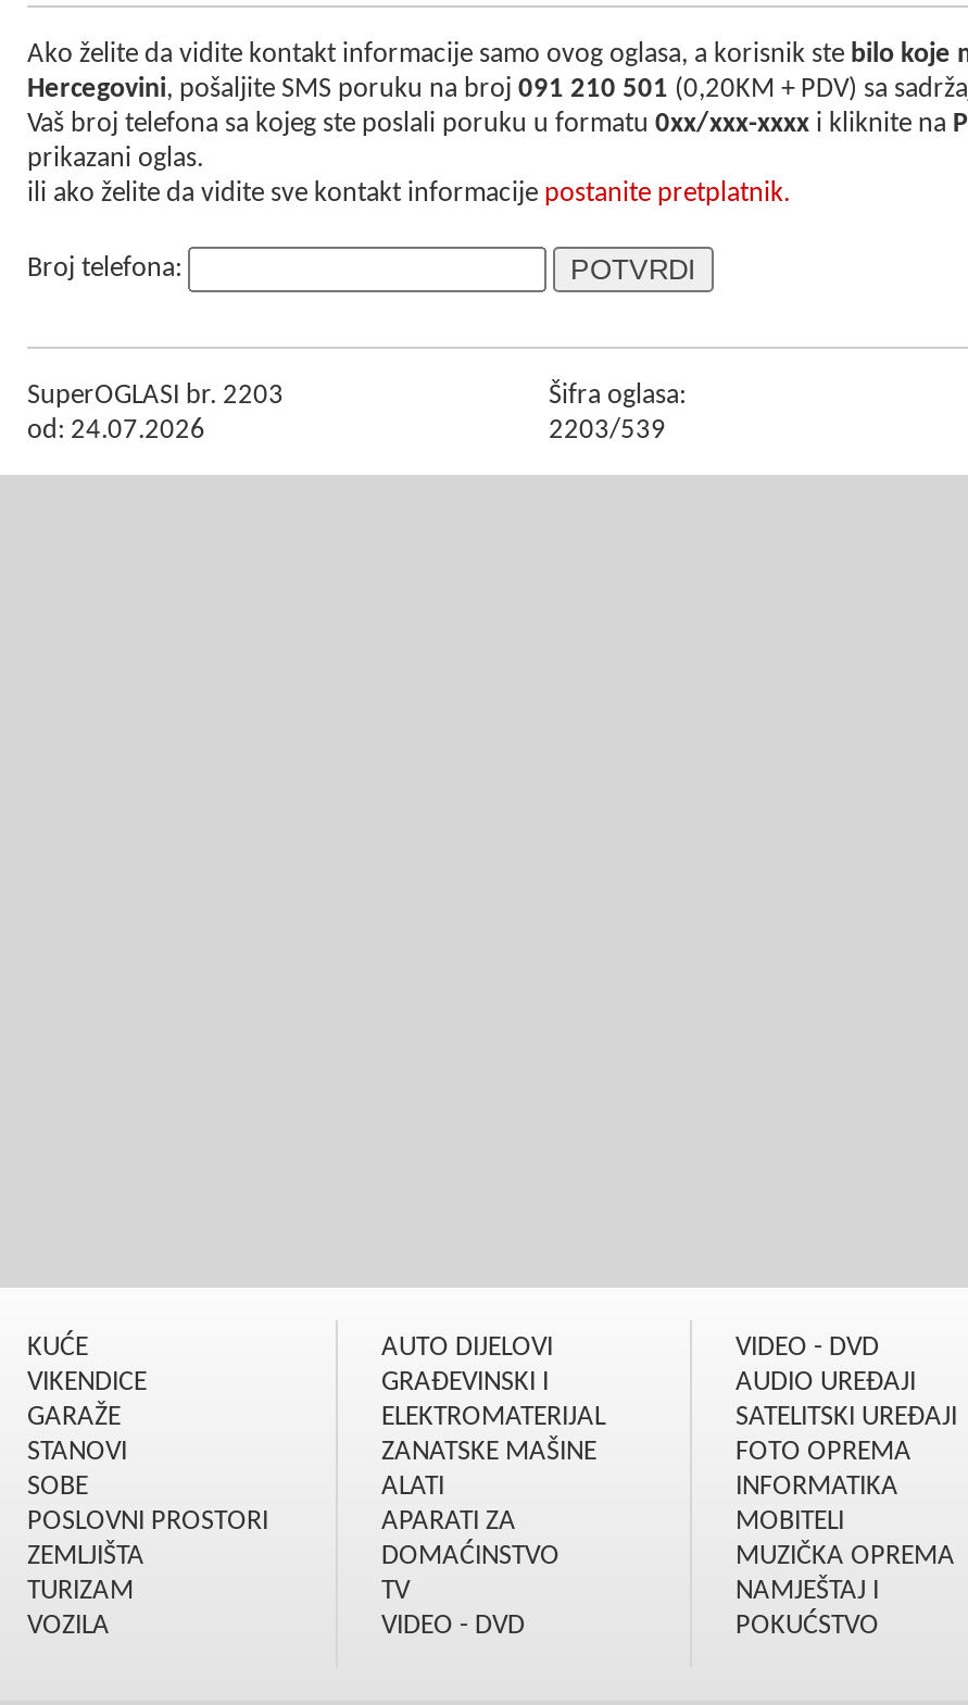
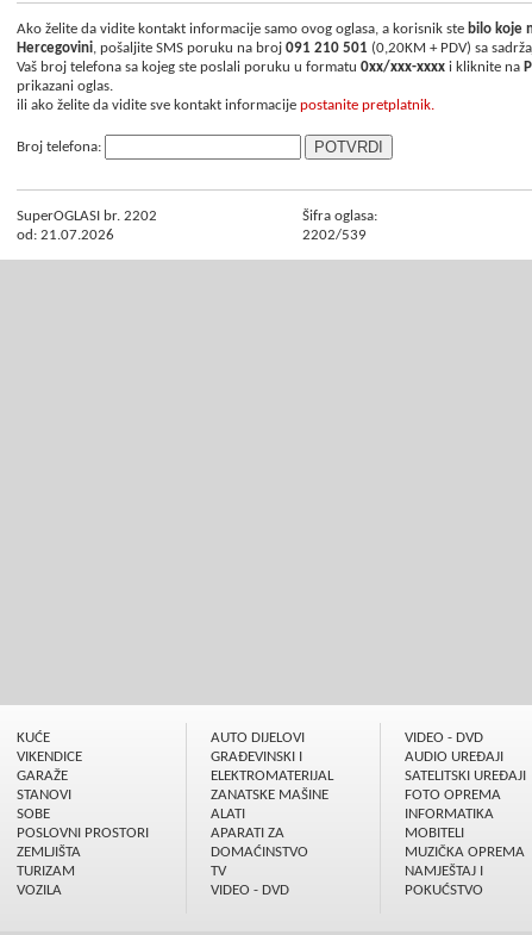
[27,381,284,410] SuperOGLASI br. 2203 -> [17,208,157,224] SuperOGLASI br. 2202
[27,416,205,444] od: 24.07.2026 -> [17,227,114,243] od: 21.07.2026
[549,416,666,444] 2203/539 -> [302,227,367,243] 2202/539

